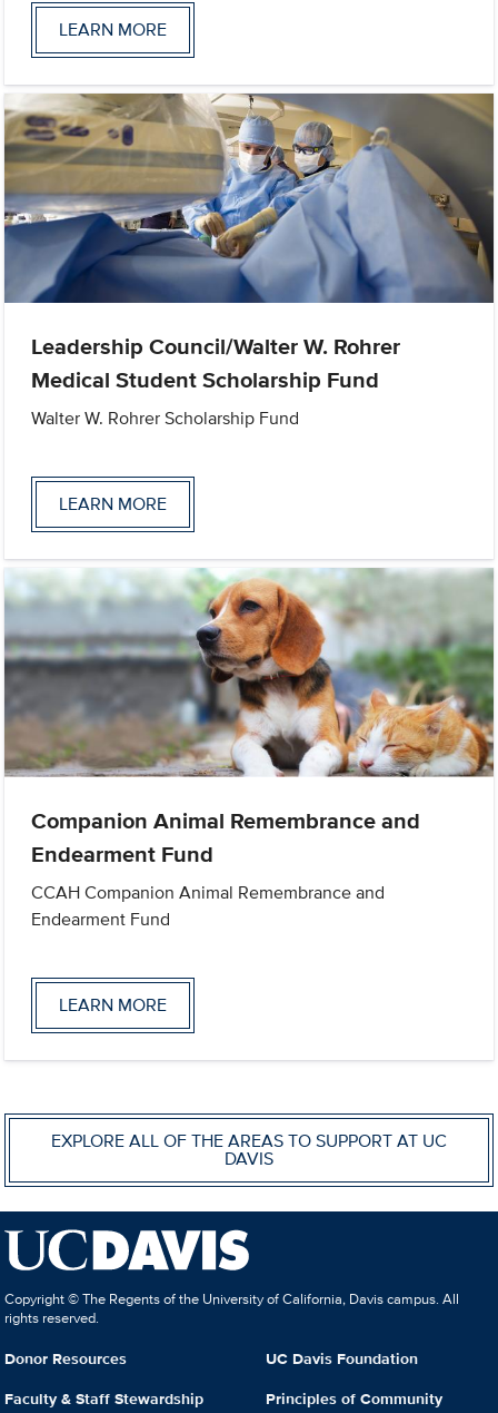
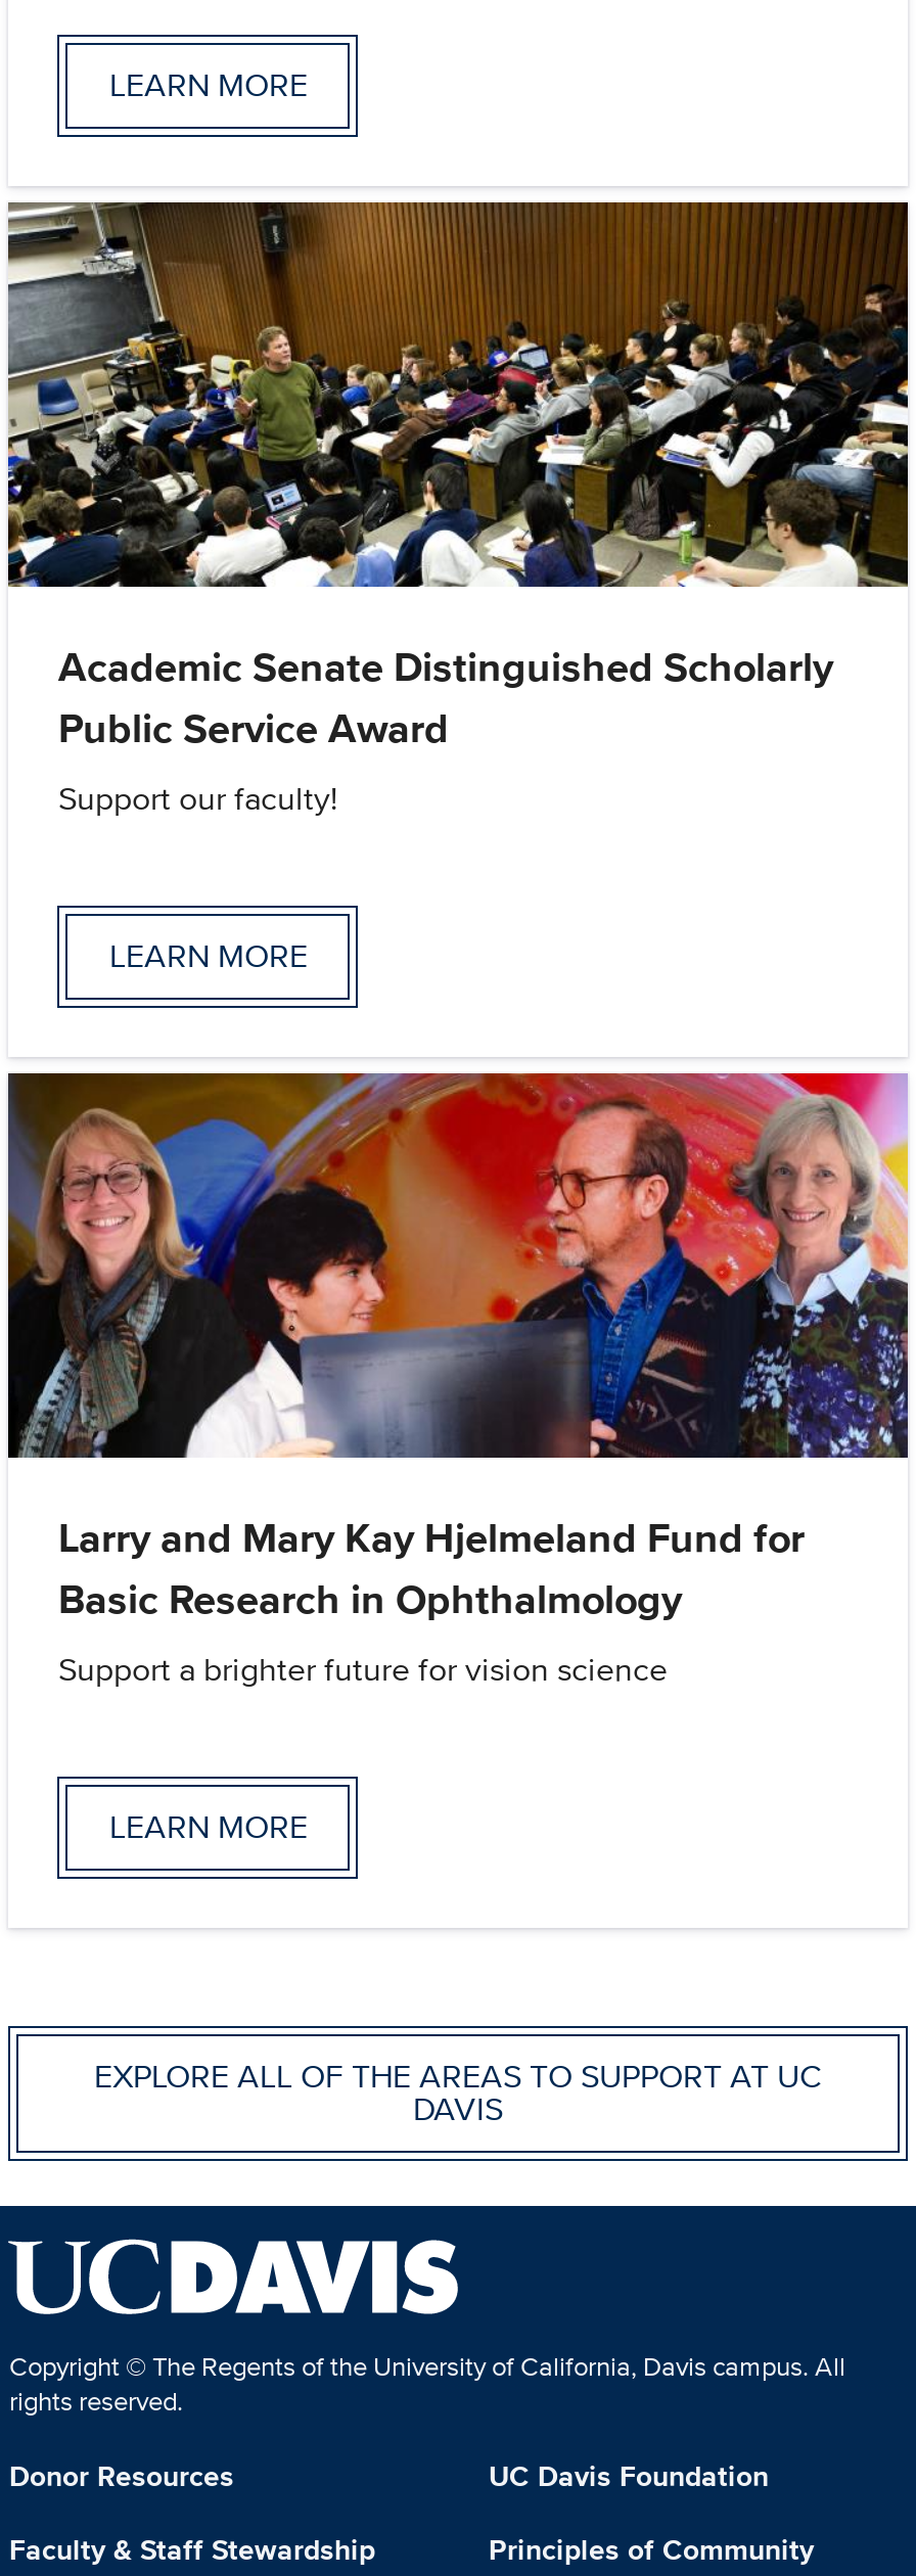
[3,92,495,431] [image] | Leadership Council/Walter W. Rohrer | Medical Student Scholarship Fund | Walter W. Rohrer Scholarship Fund -> [6,200,908,822] [image] | Academic Senate Distinguished Scholarly | Public Service Award | Support our faculty!
[3,568,495,932] [image] | Companion Animal Remembrance and | Endearment Fund | CCAH Companion Animal Remembrance and | Endearment Fund -> [6,1071,910,1693] [image] | Larry and Mary Kay Hjelmeland Fund for | Basic Research in Ophthalmology | Support a brighter future for vision science

